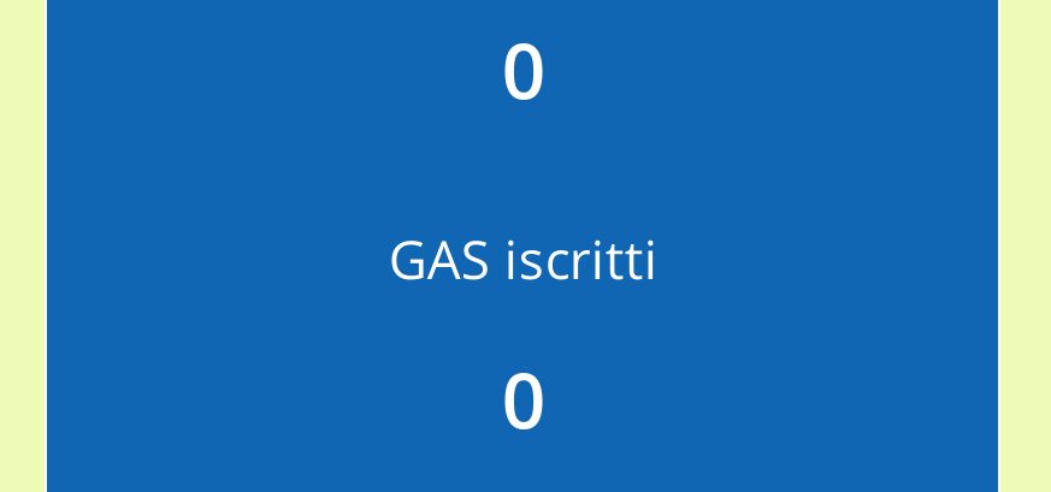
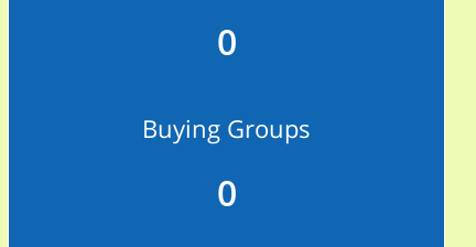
[389,221,658,294] GAS iscritti -> [143,111,311,144] Buying Groups

